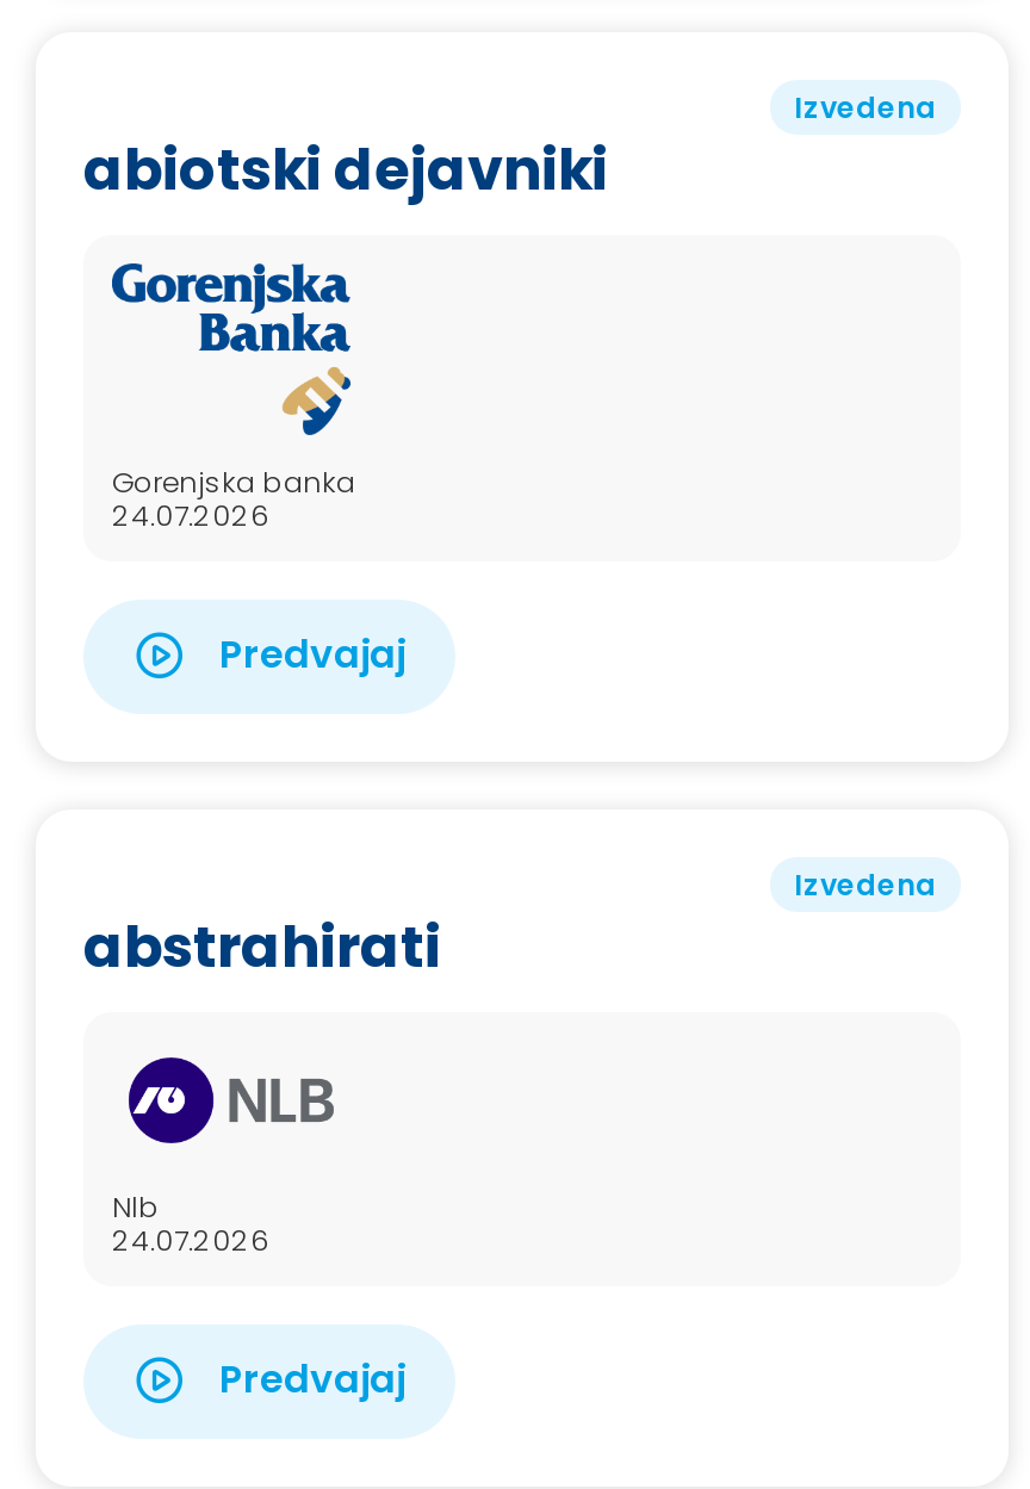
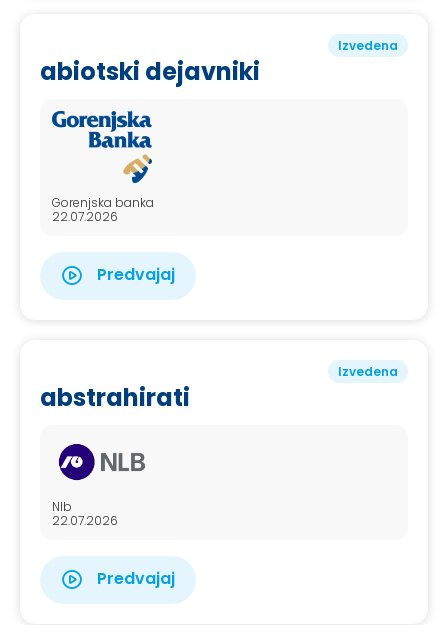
[112,495,269,536] 24.07.2026 -> [52,208,118,225] 22.07.2026
[112,1219,269,1260] 24.07.2026 -> [52,512,118,529] 22.07.2026

